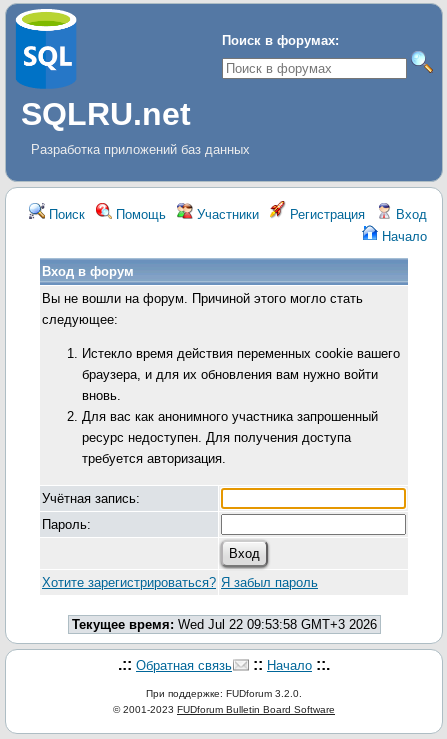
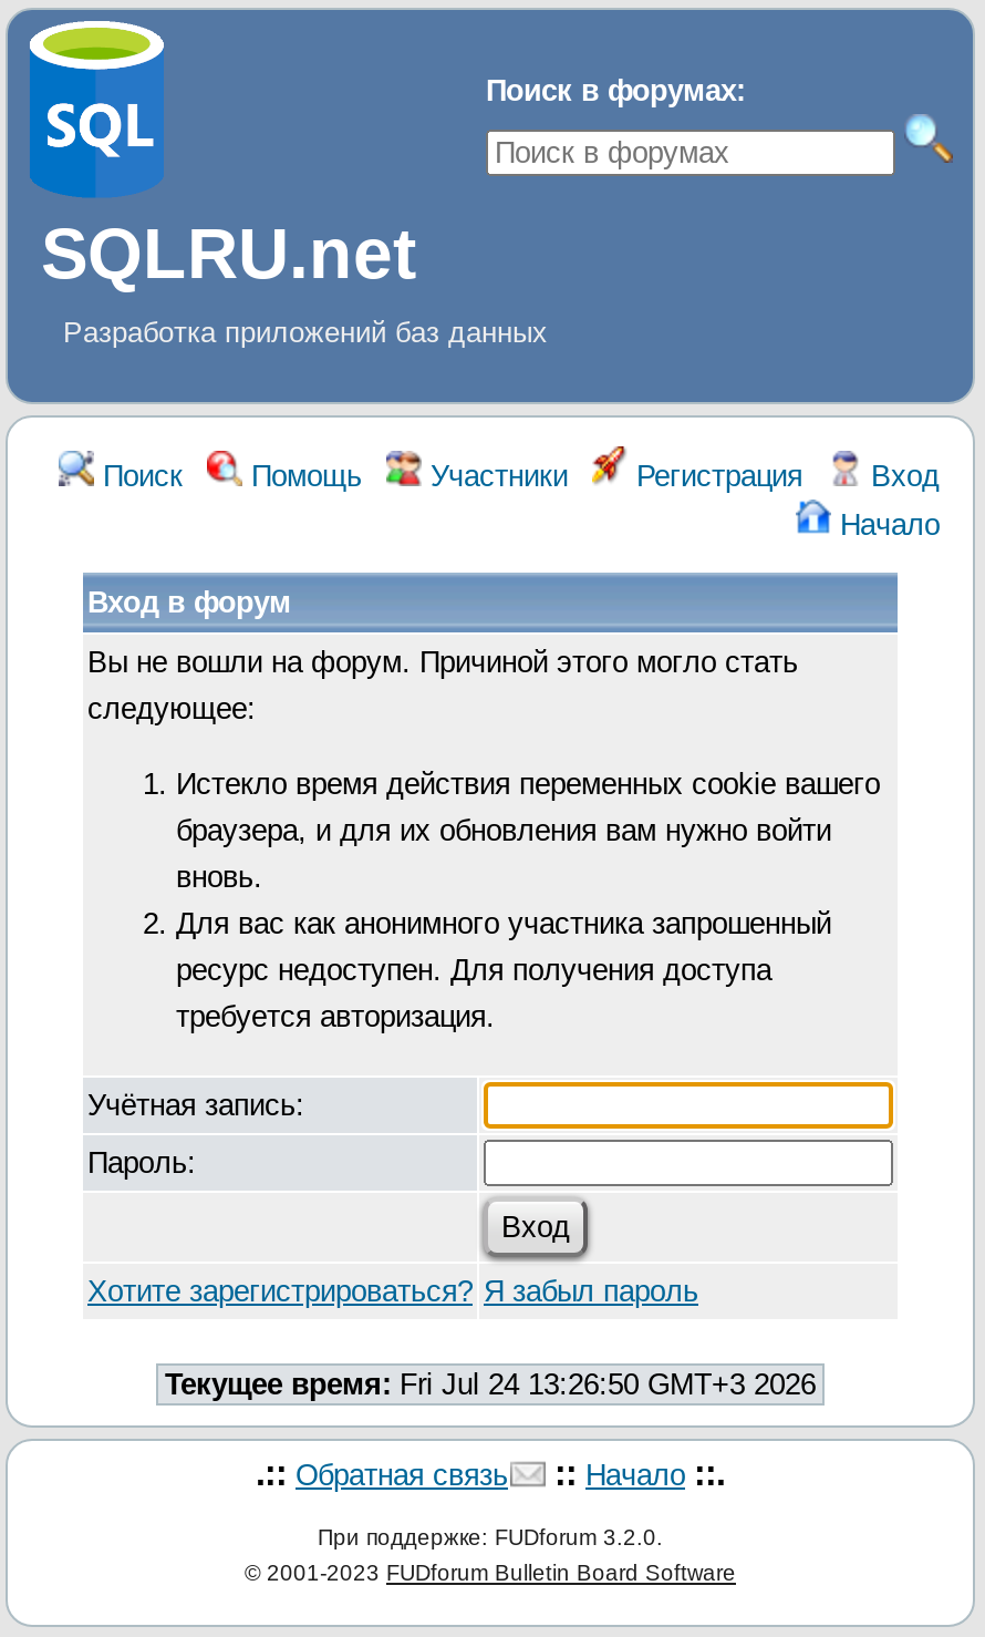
[71,617,376,632] Текущее время: Wed Jul 22 09:53:58 GMT+3 2026 -> [165,1368,816,1401] Текущее время: Fri Jul 24 13:26:50 GMT+3 2026

